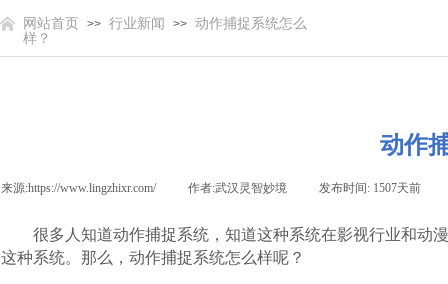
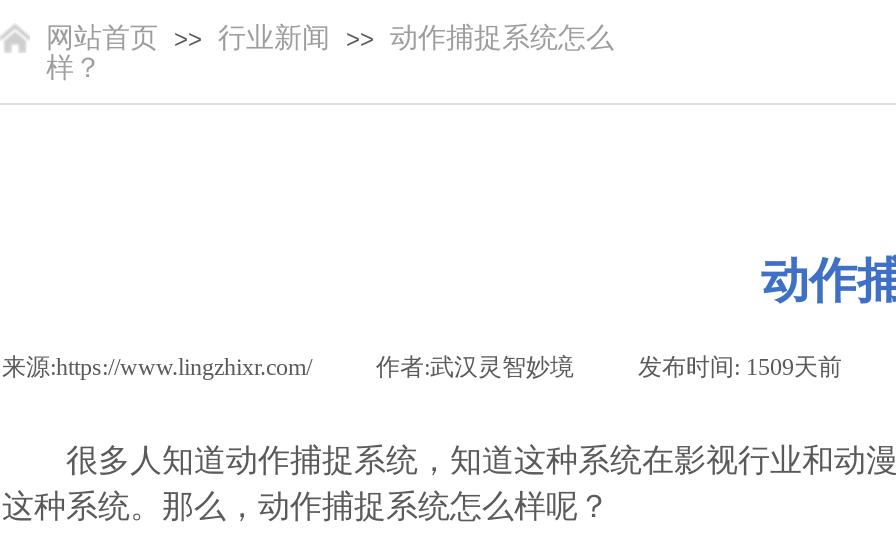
[319,181,421,195] 发布时间: 1507天前 -> [638,353,842,381] 发布时间: 1509天前

